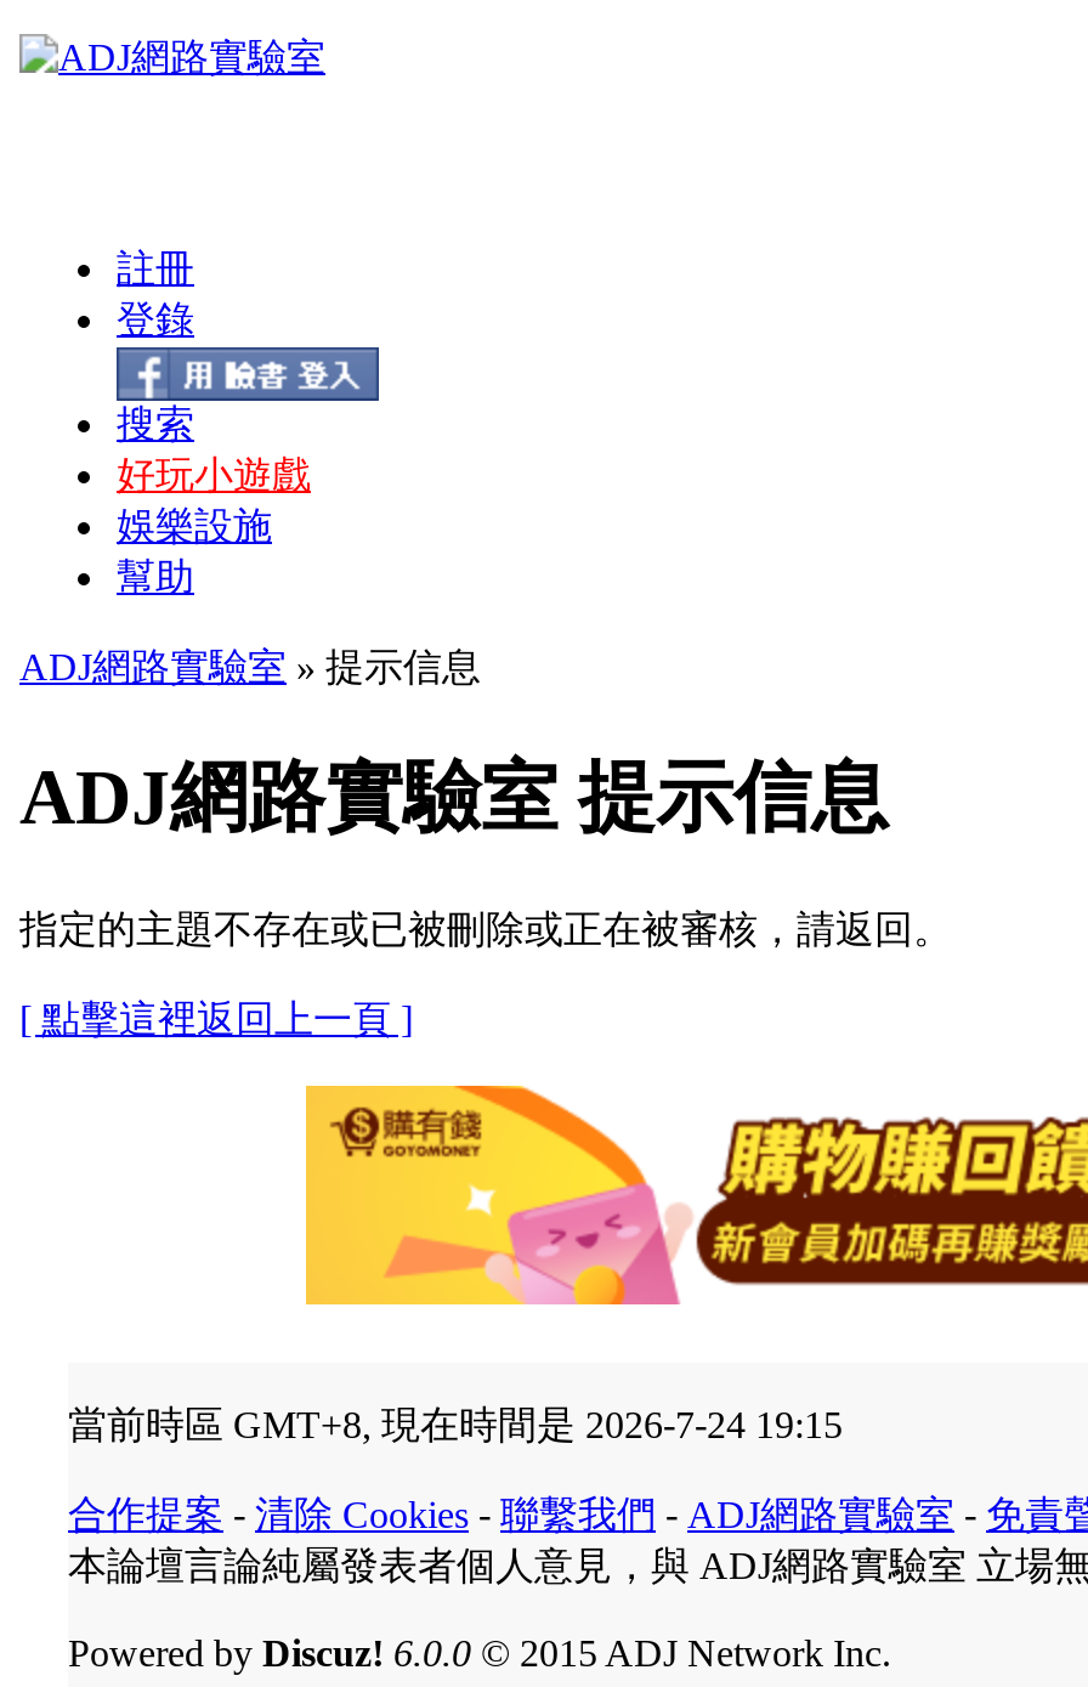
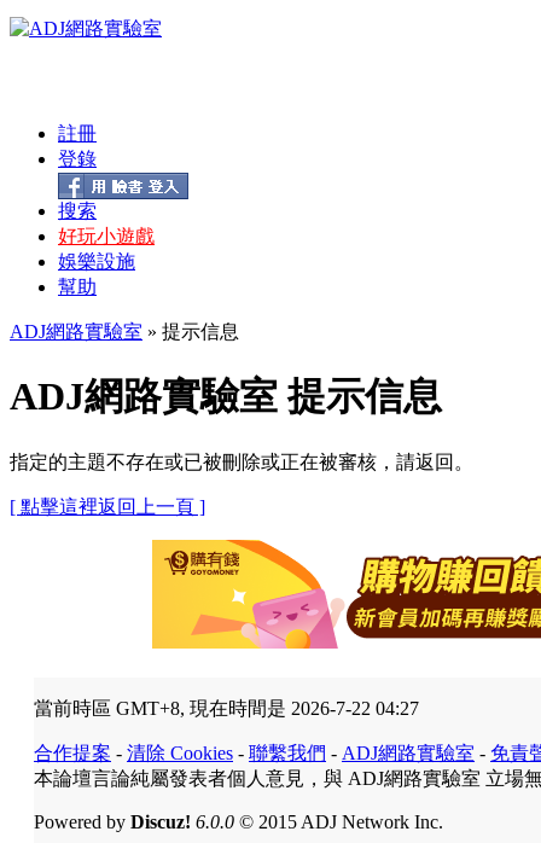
[68,1404,843,1445] 當前時區 GMT+8, 現在時間是 2026-7-24 19:15 -> [34,698,419,718] 當前時區 GMT+8, 現在時間是 2026-7-22 04:27

